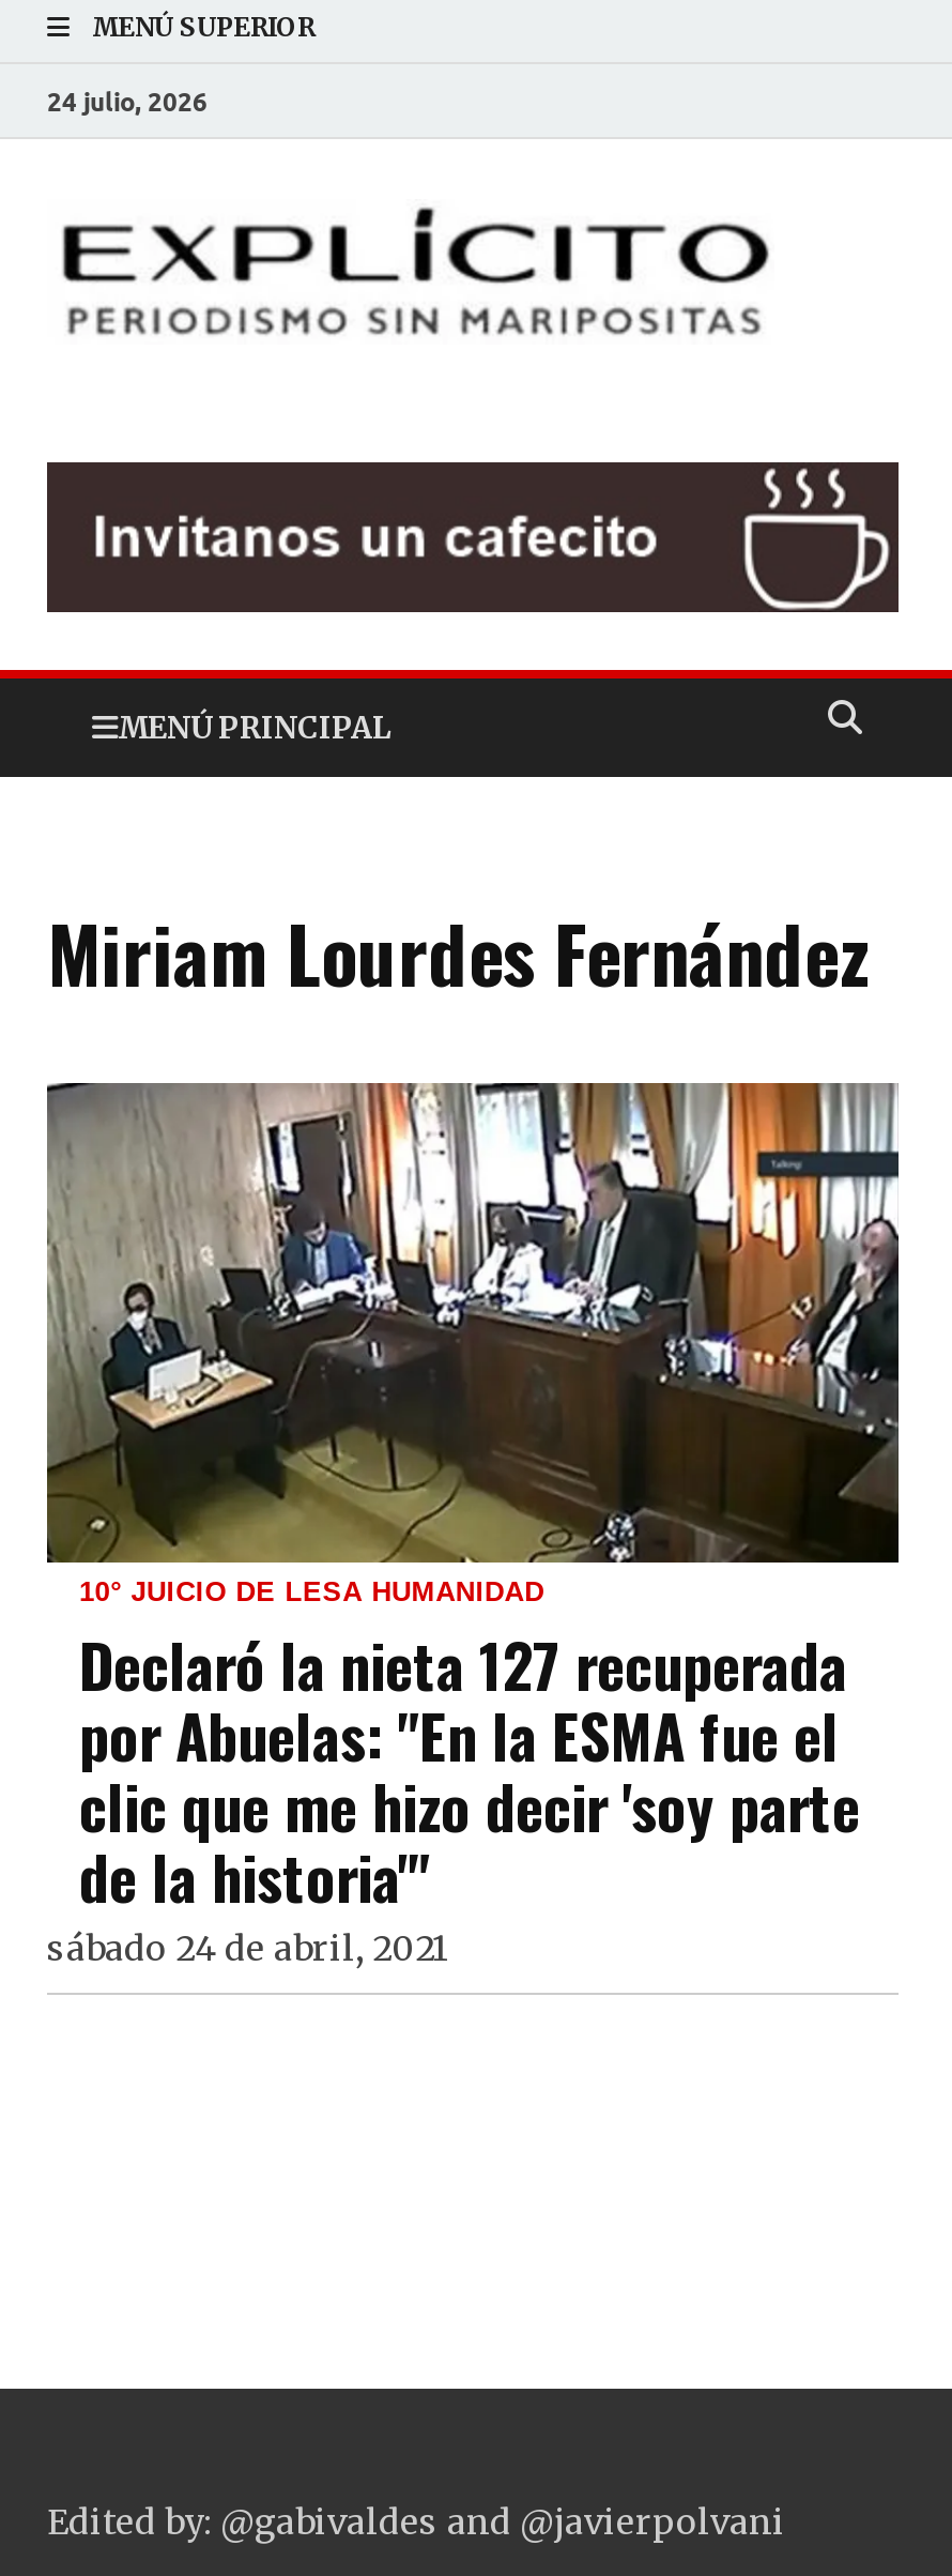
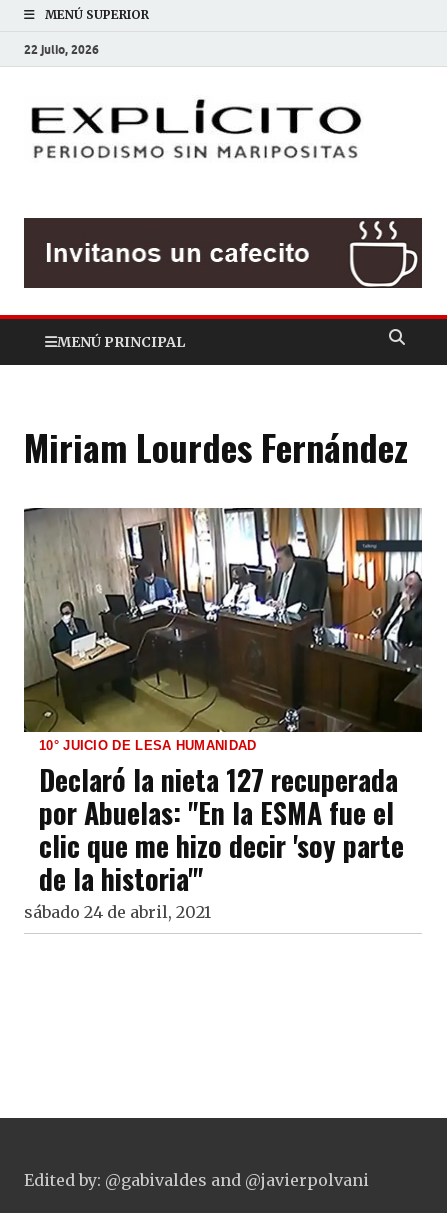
[47,85,208,117] 24 julio, 2026 -> [24,41,99,56] 22 julio, 2026

